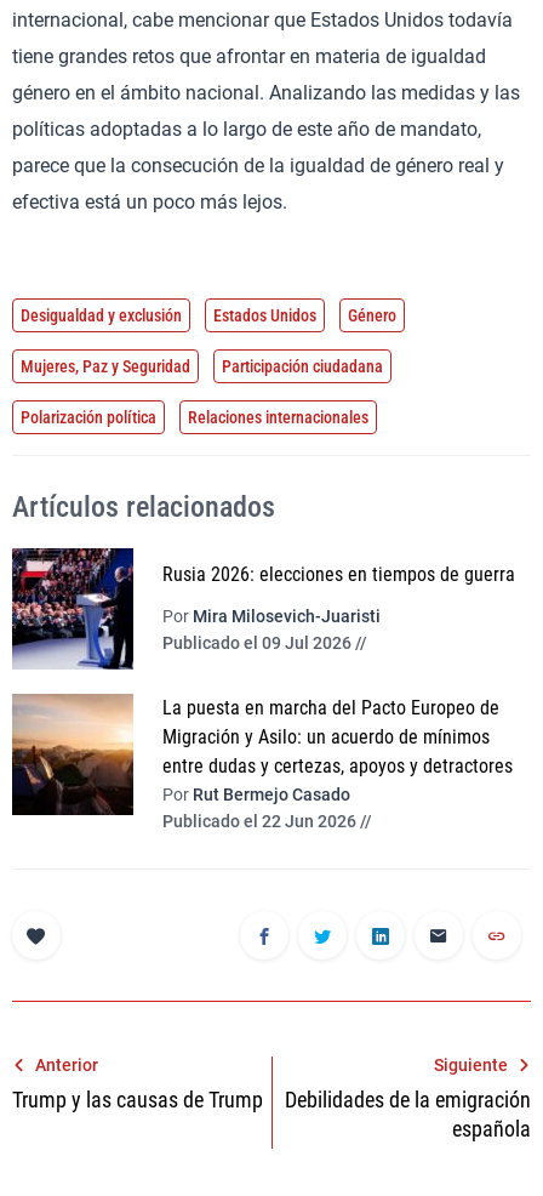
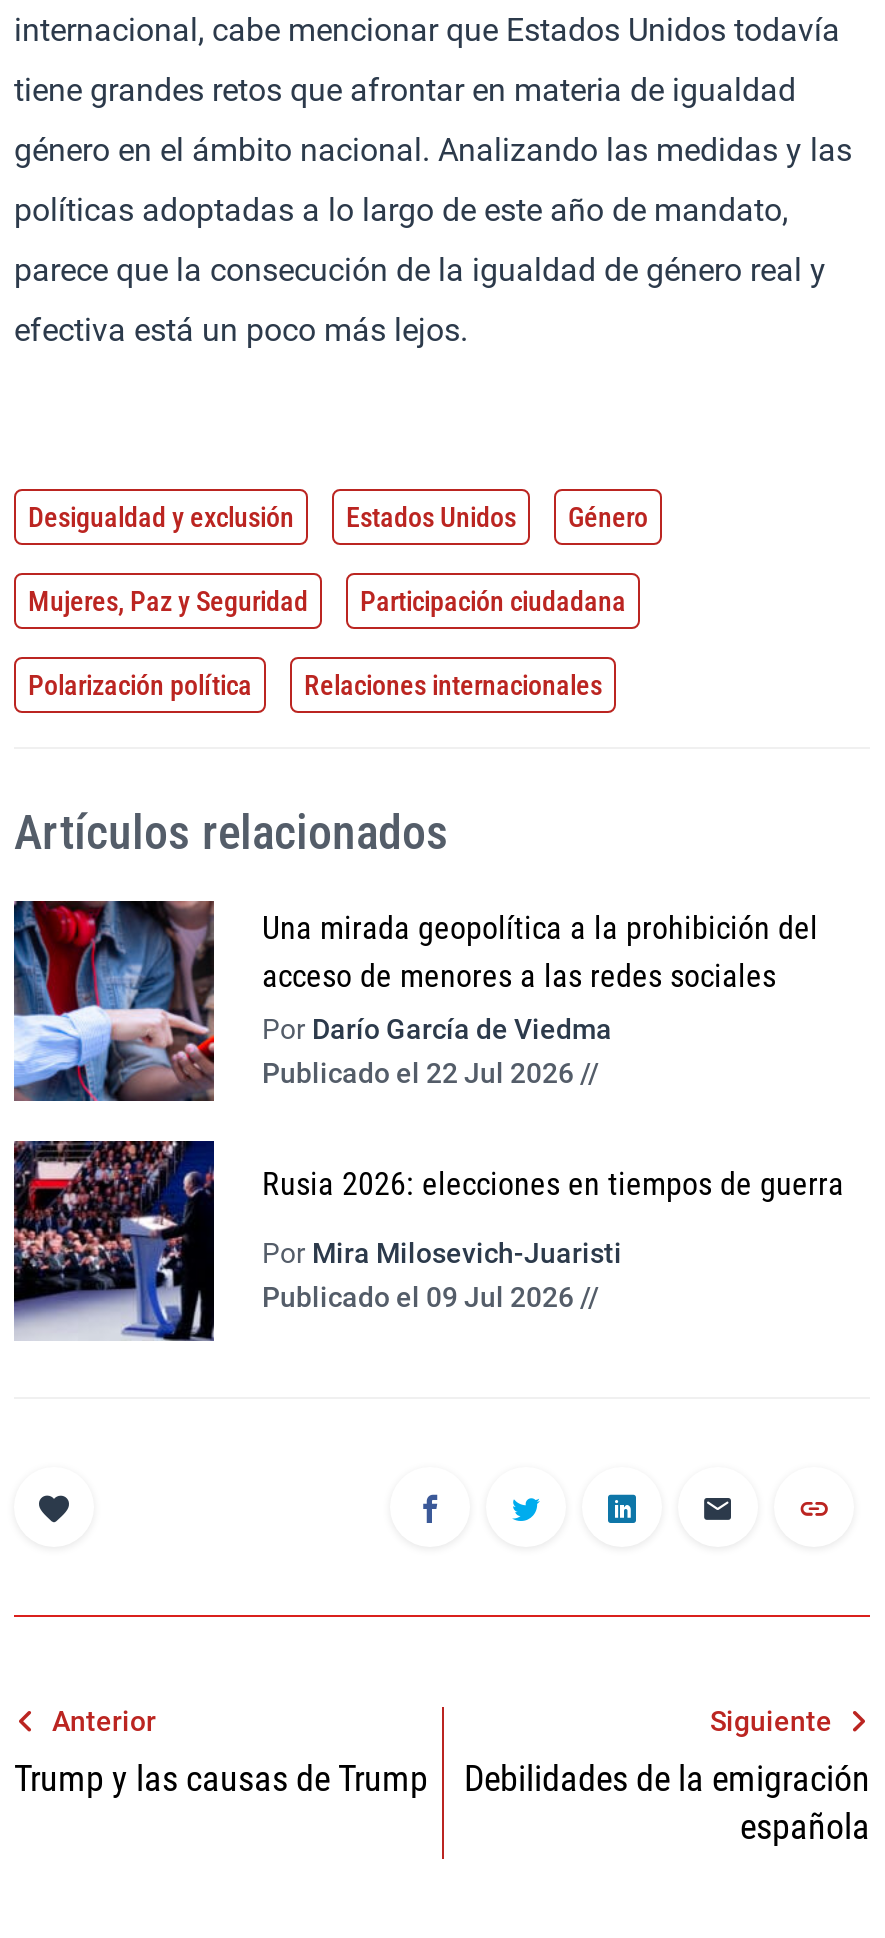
none -> [14,899,818,1103] [image] | Una mirada geopolítica a la prohibición del | acceso de menores a las redes sociales | Por Darío García de Viedma | Publicado el 22 Jul 2026 //
moved [10,546,515,672] -> [10,1137,844,1345]: [image] | Rusia 2026: elecciones en tiempos de guerra | Por Mira Milosevich-Juaristi | Publicado el 09 Jul 2026 //
[11,693,513,830] [image] | La puesta en marcha del Pacto Europeo de | Migración y Asilo: un acuerdo de mínimos | entre dudas y certezas, apoyos y detractores | Por Rut Bermejo Casado | Publicado el 22 Jun 2026 // -> none

